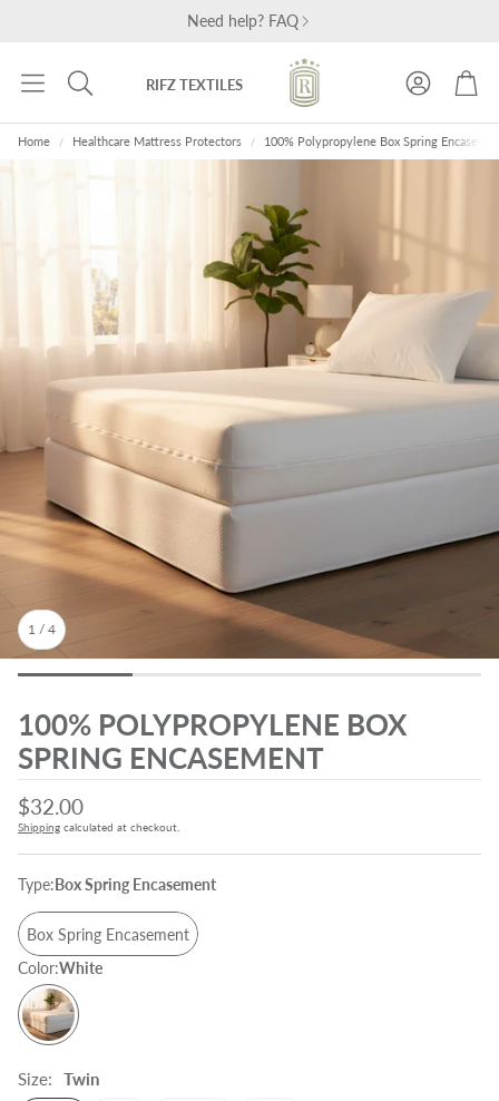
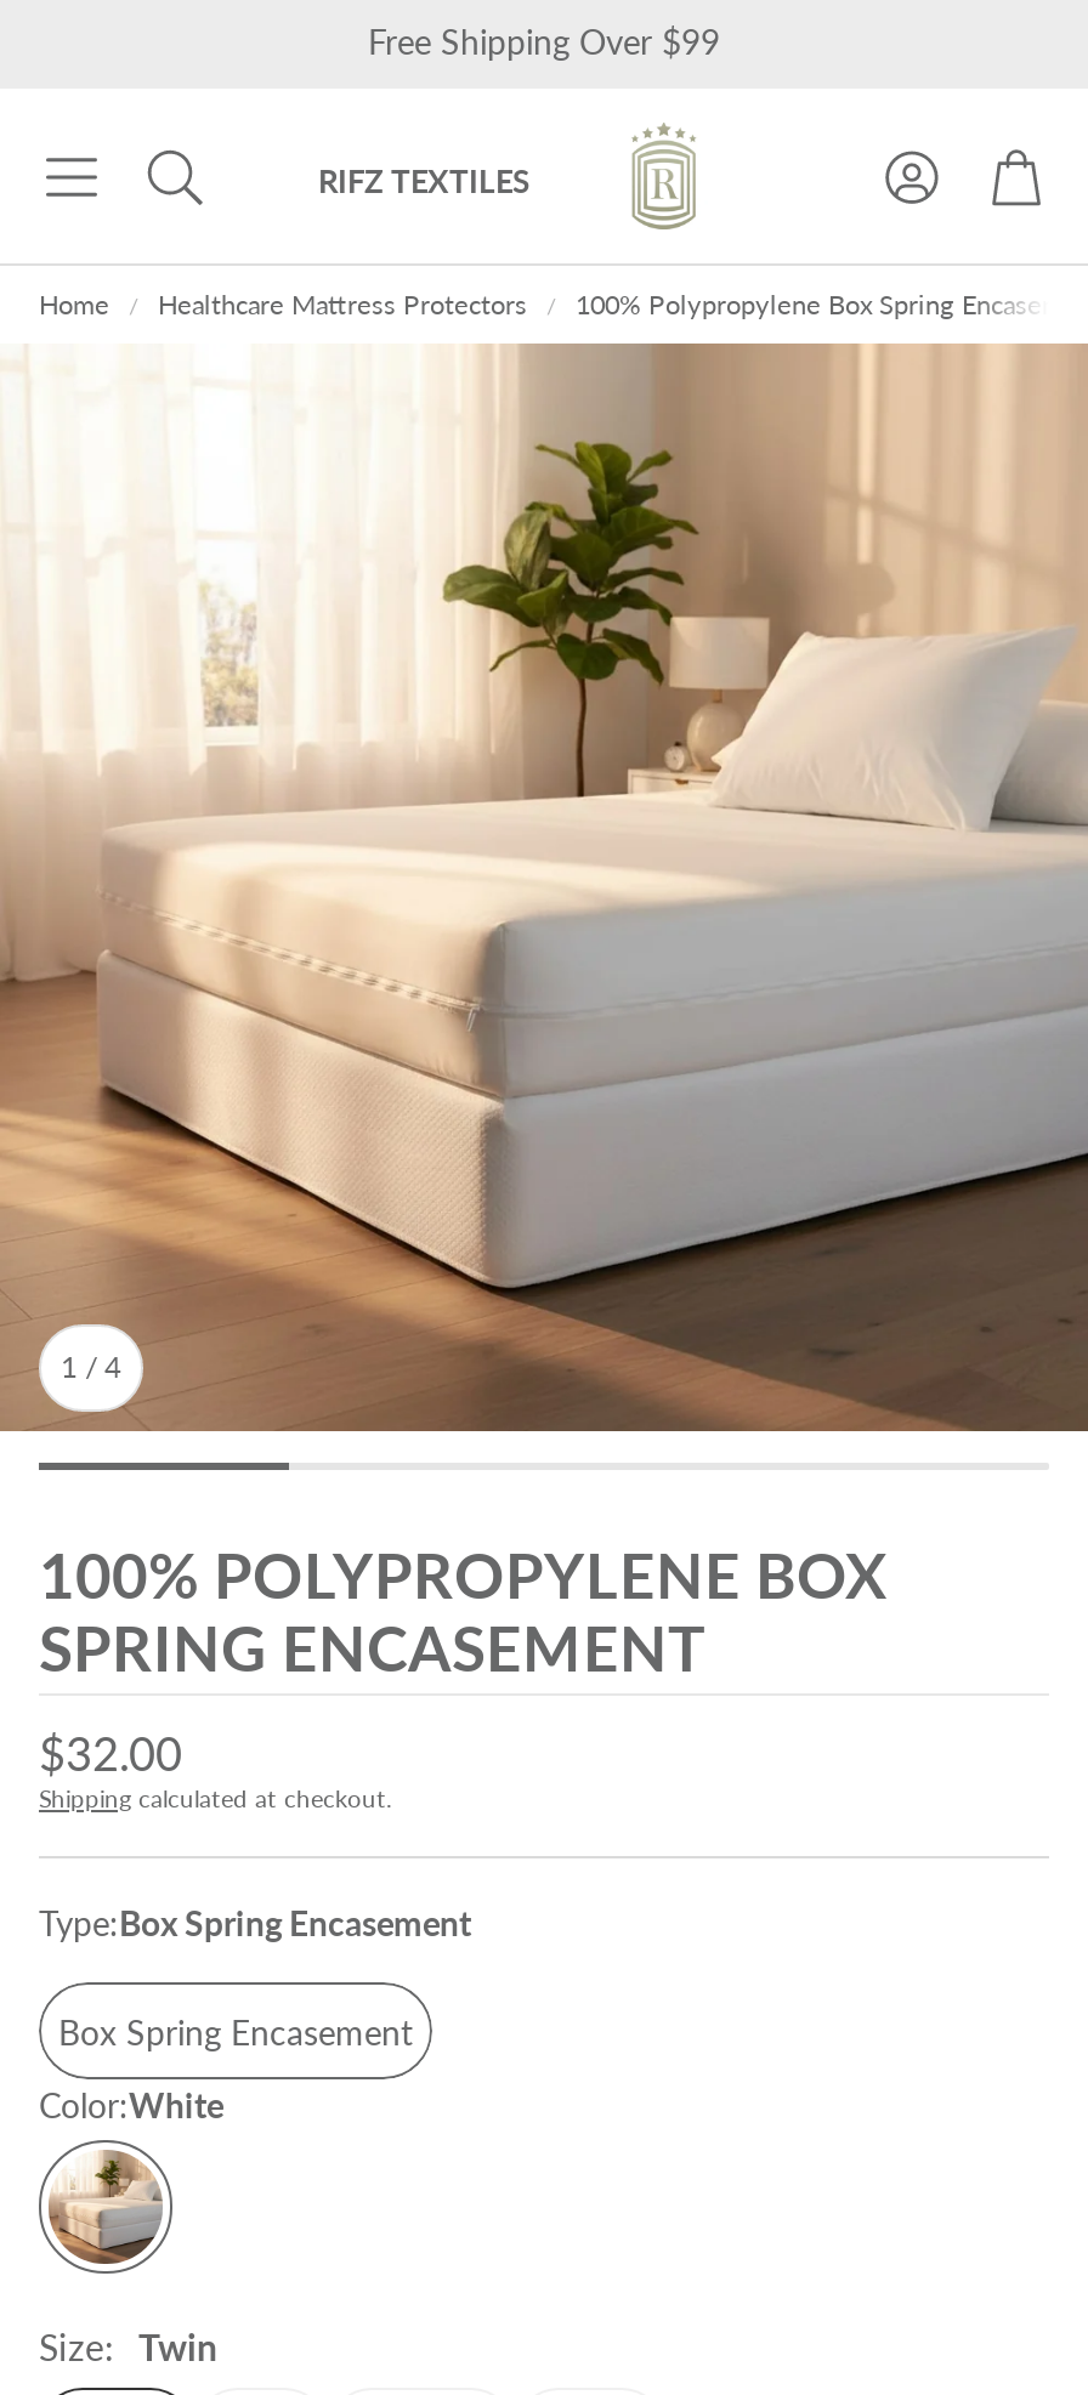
[187,11,299,30] Need help? FAQ -> [368,21,720,62] Free Shipping Over $99

